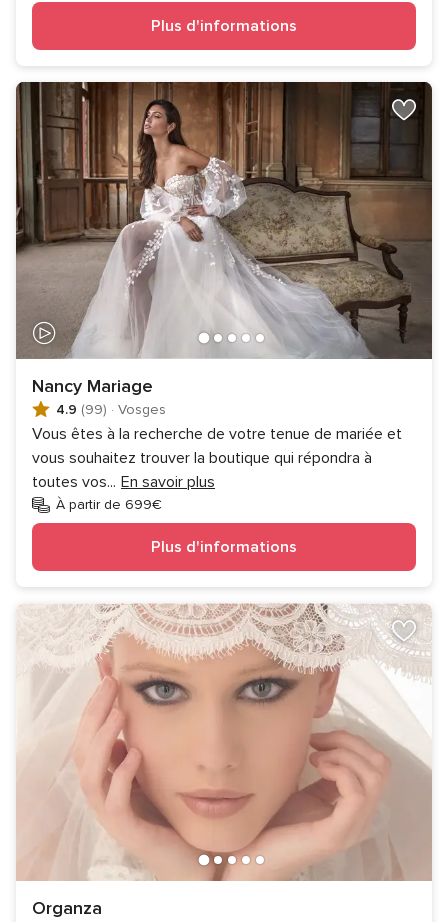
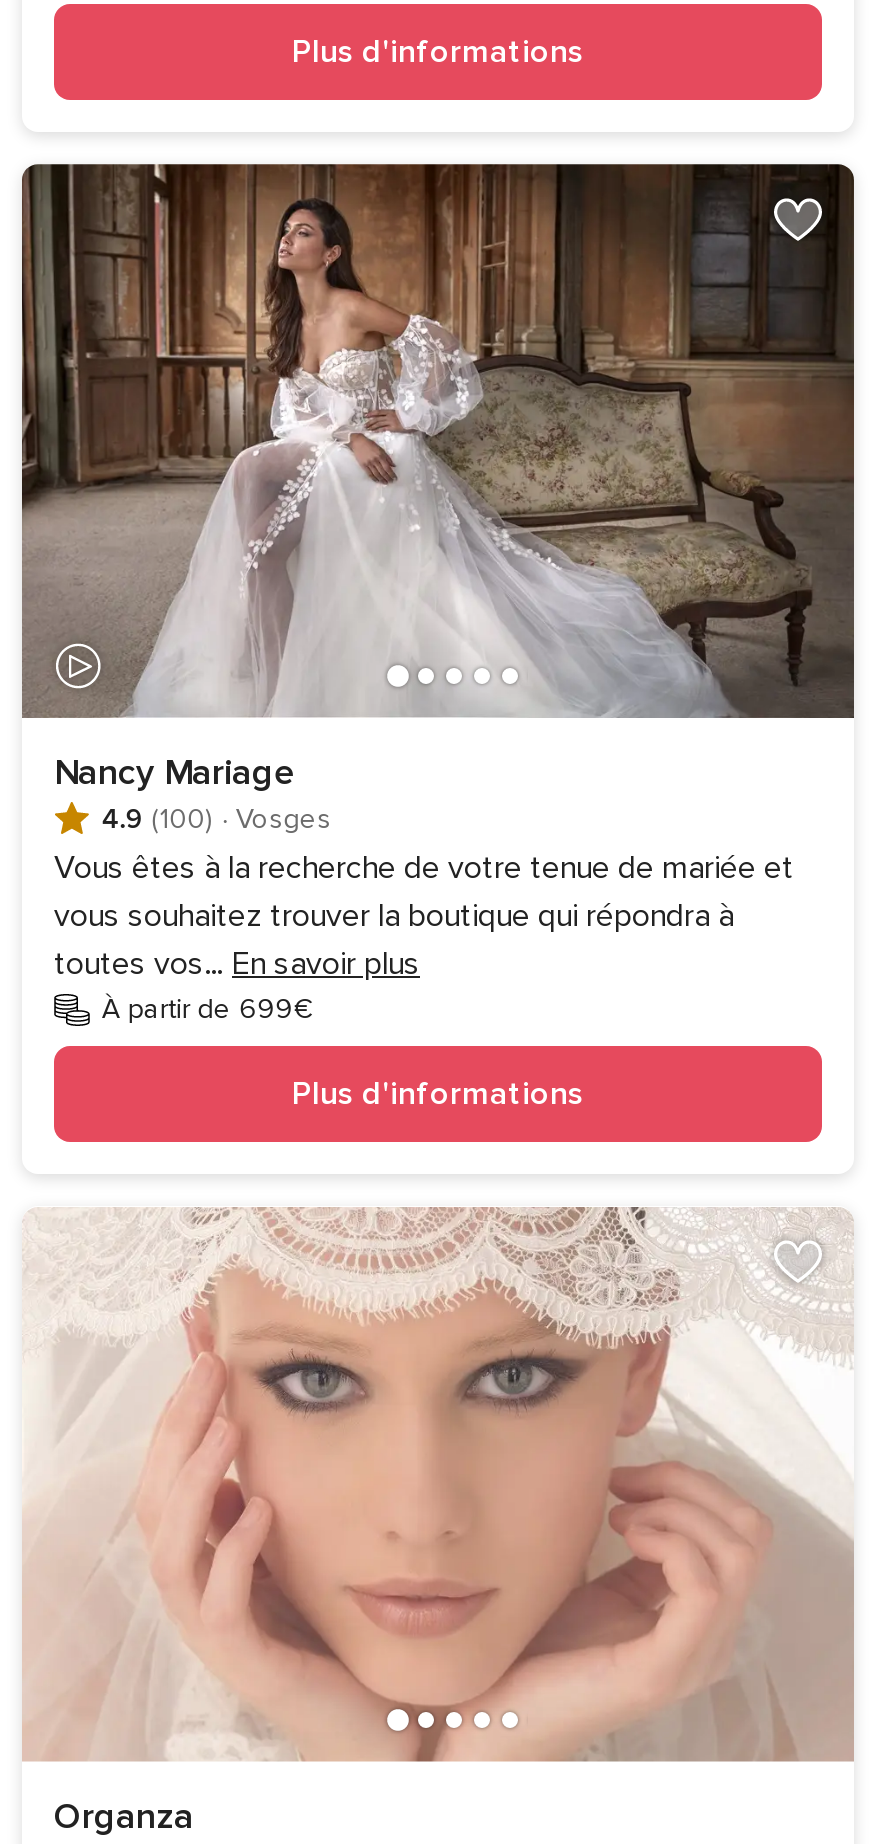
[56,401,166,418] 4.9 (99) · Vosges -> [102,802,332,836] 4.9 (100) · Vosges

